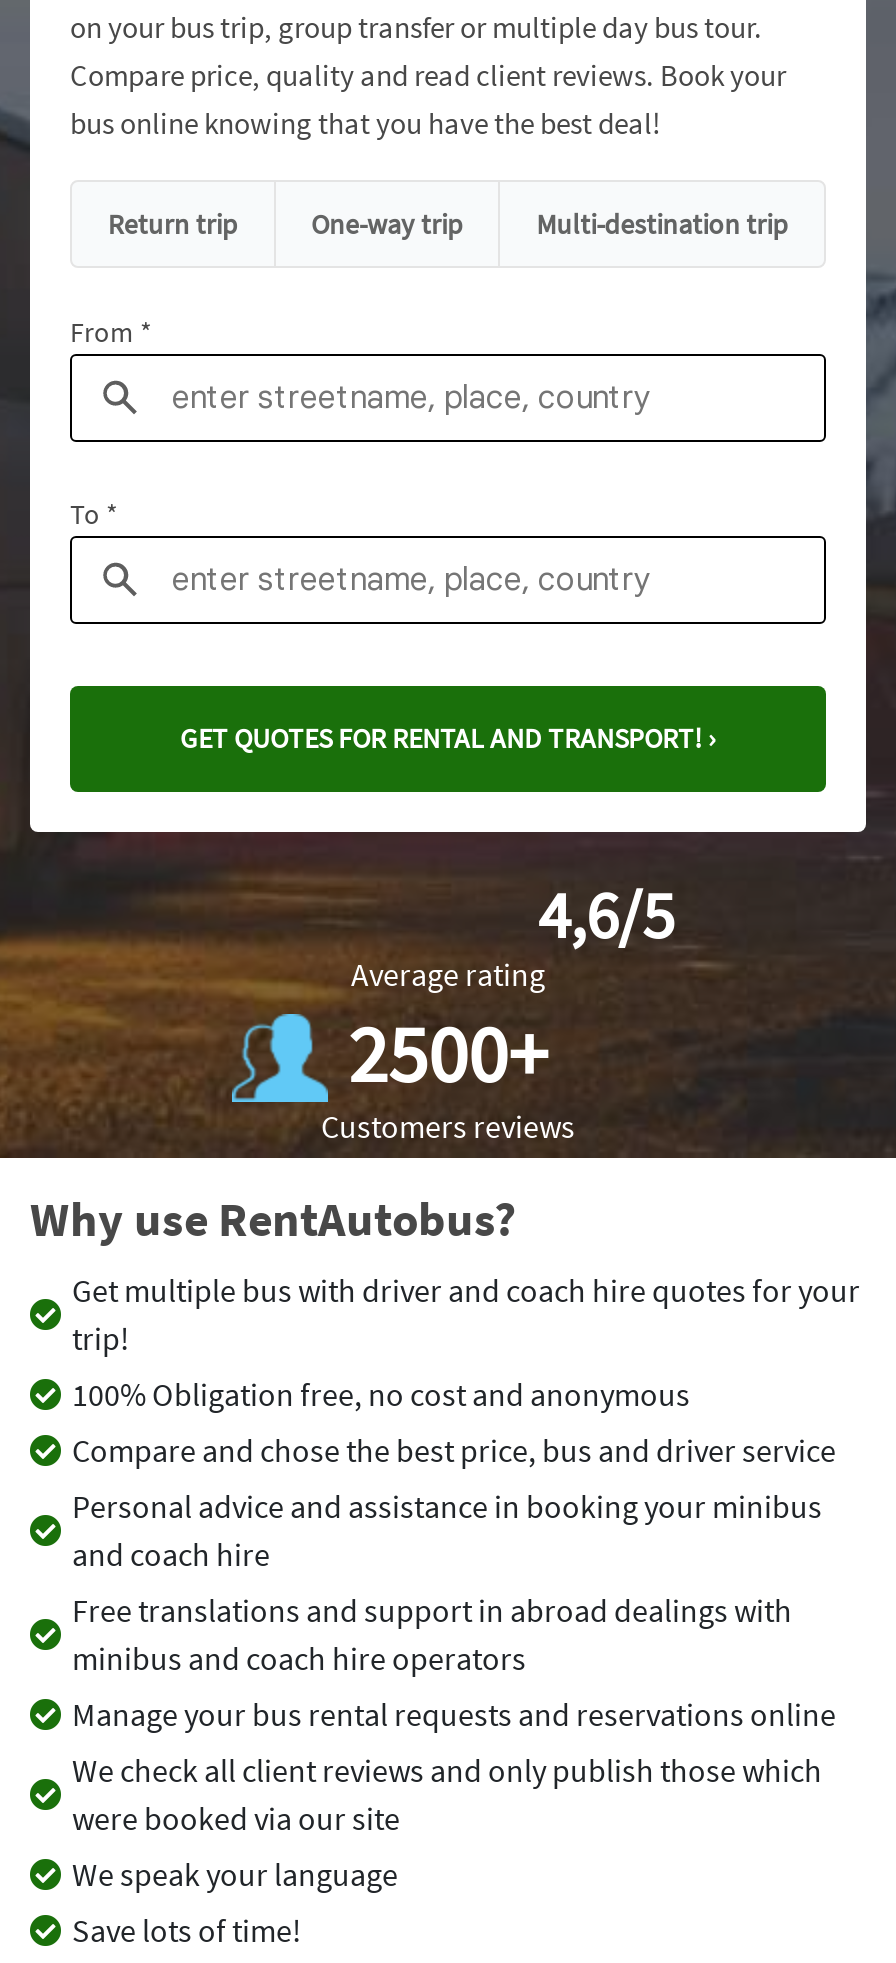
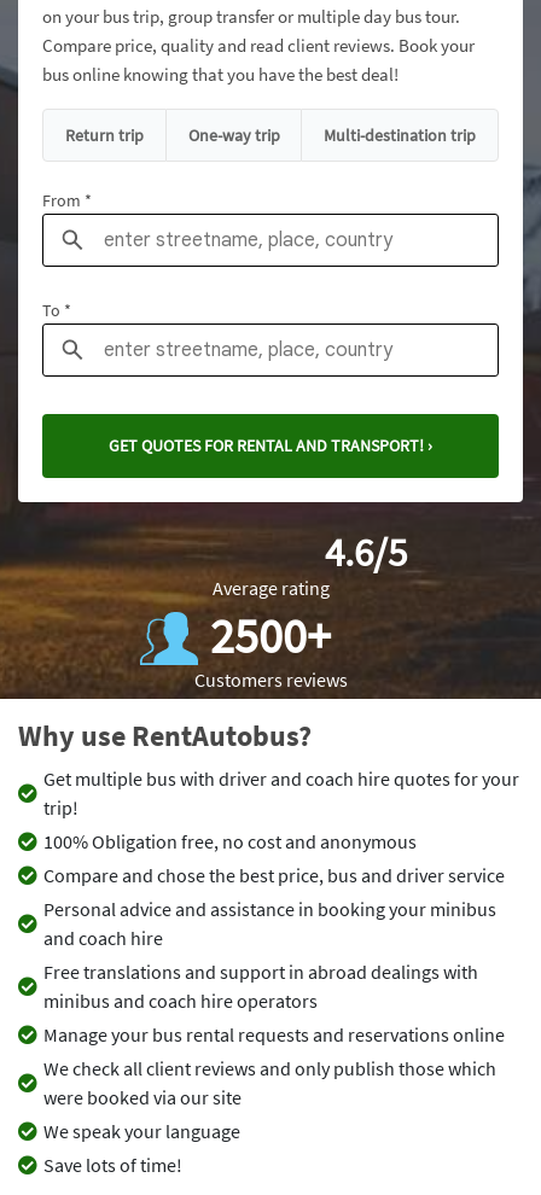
[538,874,674,956] 4,6/5 -> [325,527,407,577] 4.6/5

